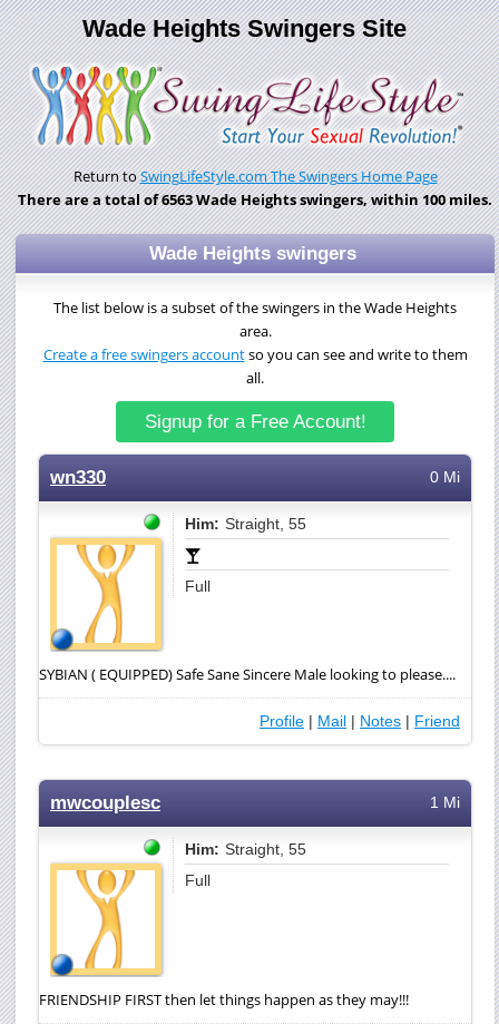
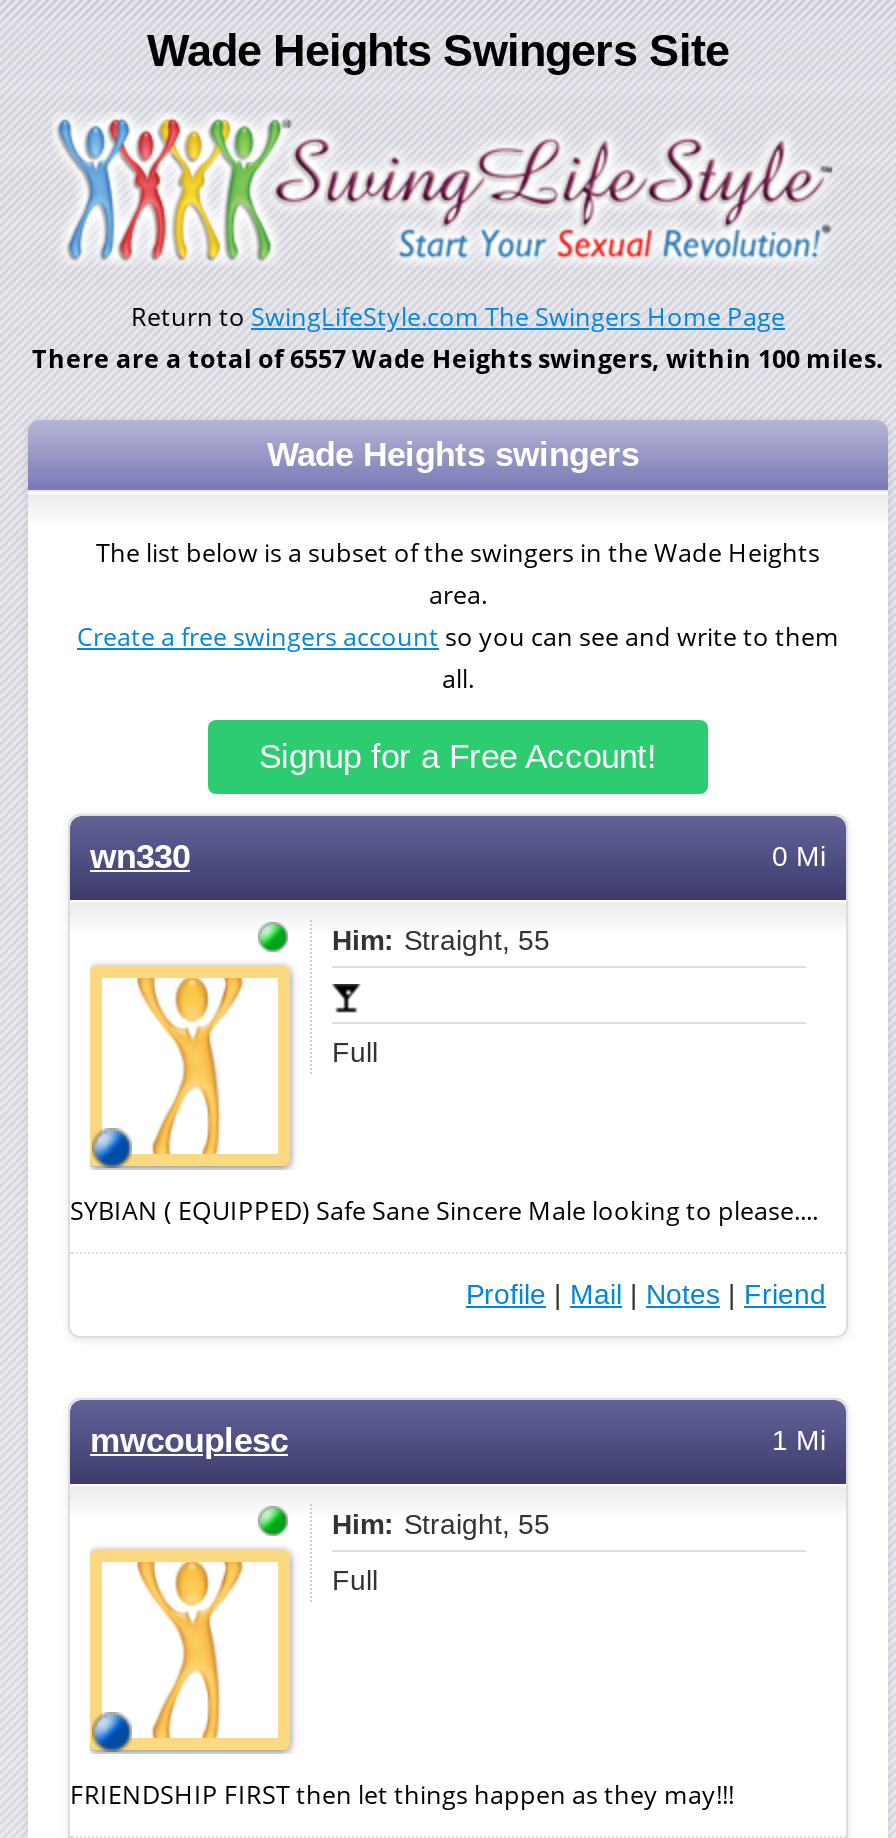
[18,191,492,209] There are a total of 6563 Wade Heights swingers, within 100 miles. -> [32,342,884,376] There are a total of 6557 Wade Heights swingers, within 100 miles.

